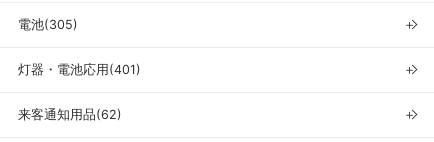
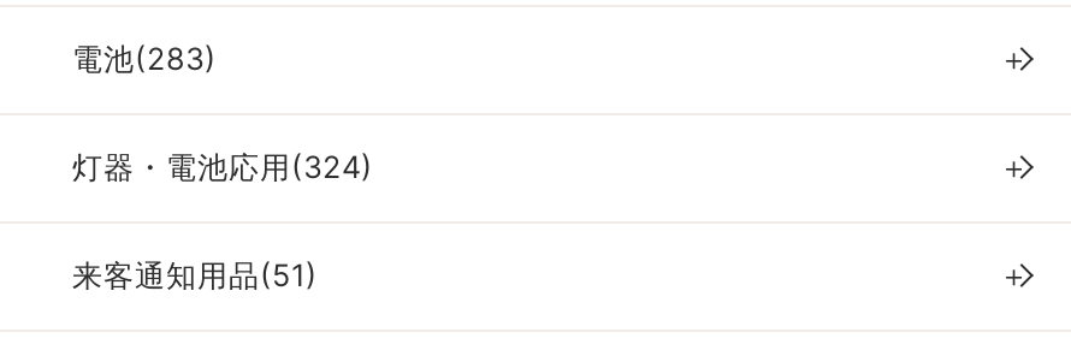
[18,17,78,32] 電池(305) -> [72,42,217,78] 電池(283)
[18,62,141,77] 灯器・電池応用(401) -> [72,150,373,186] 灯器・電池応用(324)
[18,107,122,122] 来客通知用品(62) -> [72,258,318,294] 来客通知用品(51)

